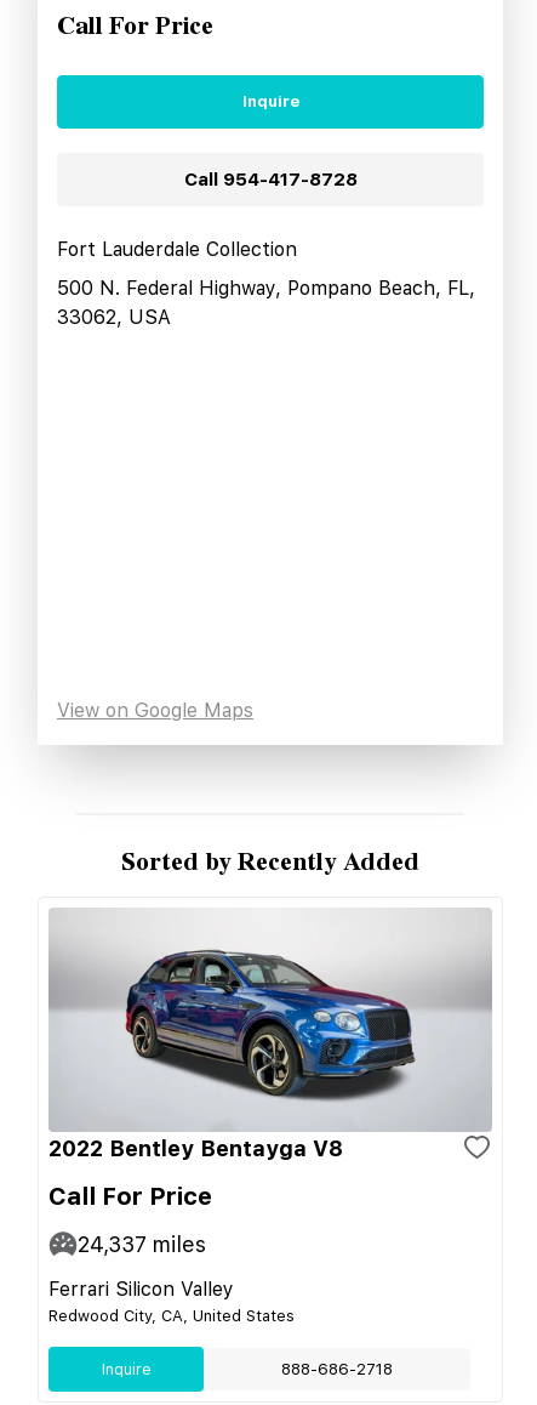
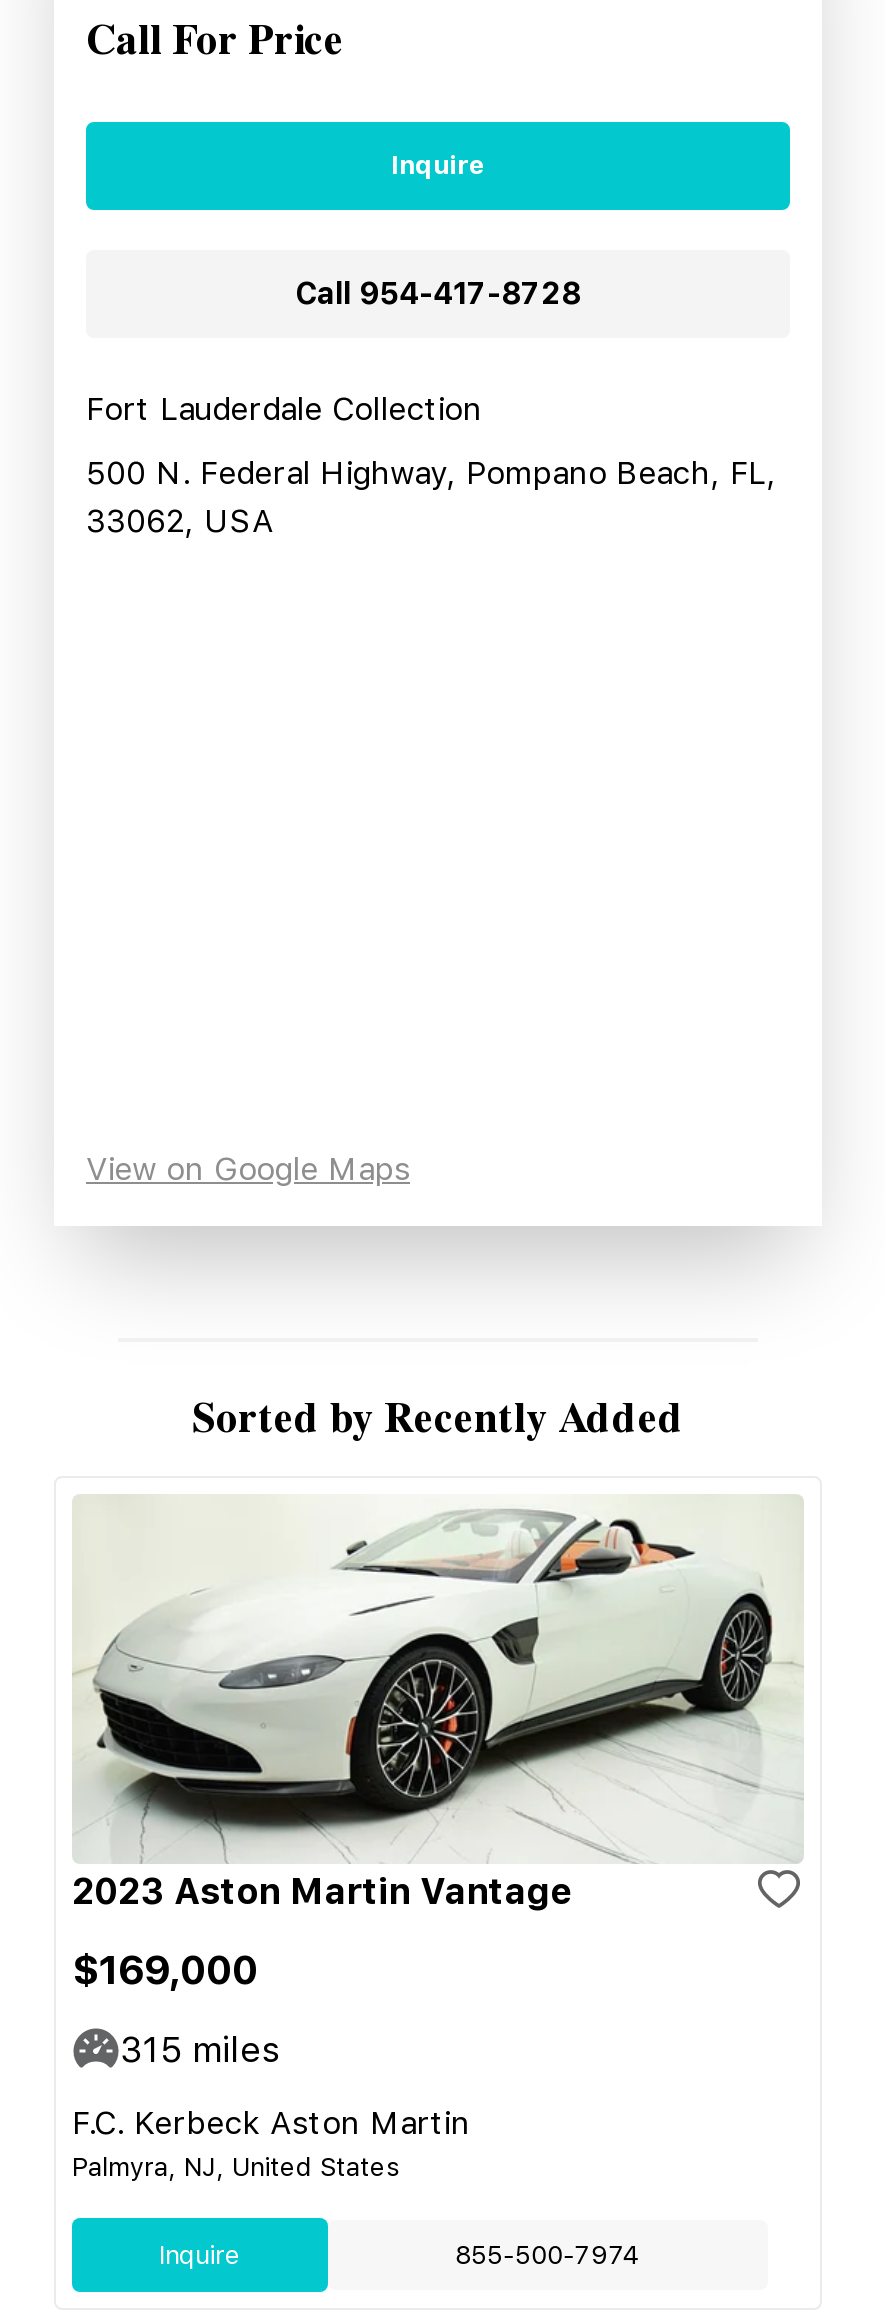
[48,918,492,1161] [image] | 2022 Bentley Bentayga V8 -> [72,1510,802,1912] [image] | 2023 Aston Martin Vantage
[48,1182,212,1211] Call For Price -> [72,1946,258,1994] $169,000
[78,1231,206,1257] 24,337 miles -> [120,2028,280,2070] 315 miles
[48,1277,295,1325] Ferrari Silicon Valley | Redwood City, CA, United States -> [72,2104,470,2182] F.C. Kerbeck Aston Martin | Palmyra, NJ, United States
[281,1360,393,1378] 888-686-2718 -> [455,2240,641,2270] 855-500-7974

